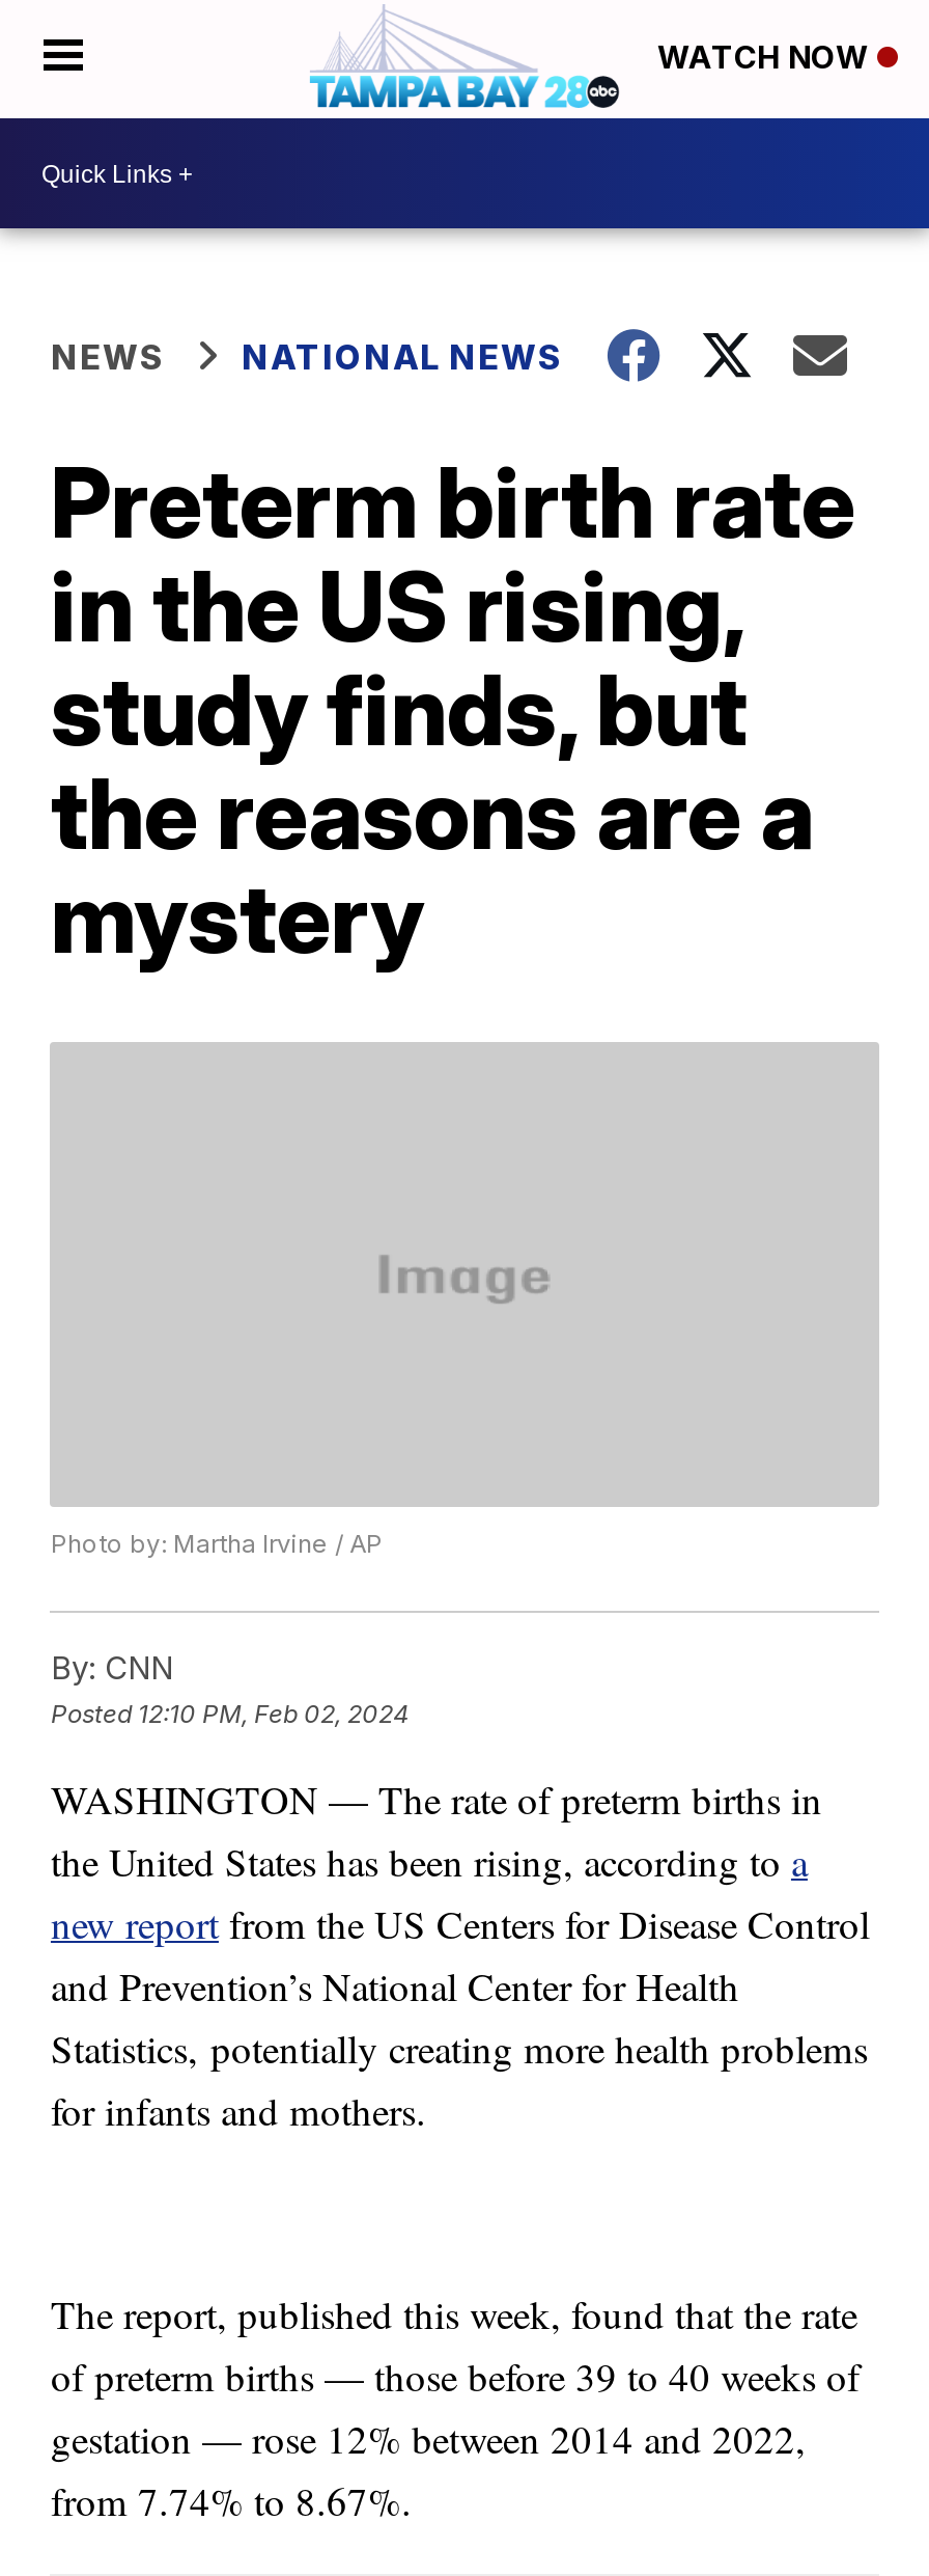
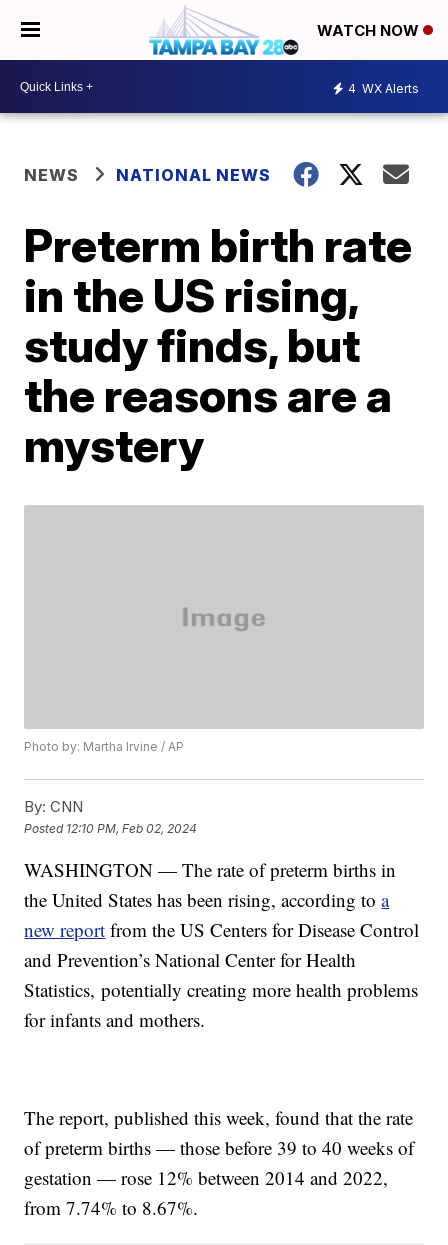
none -> [348,80,419,95] 4 WX Alerts

